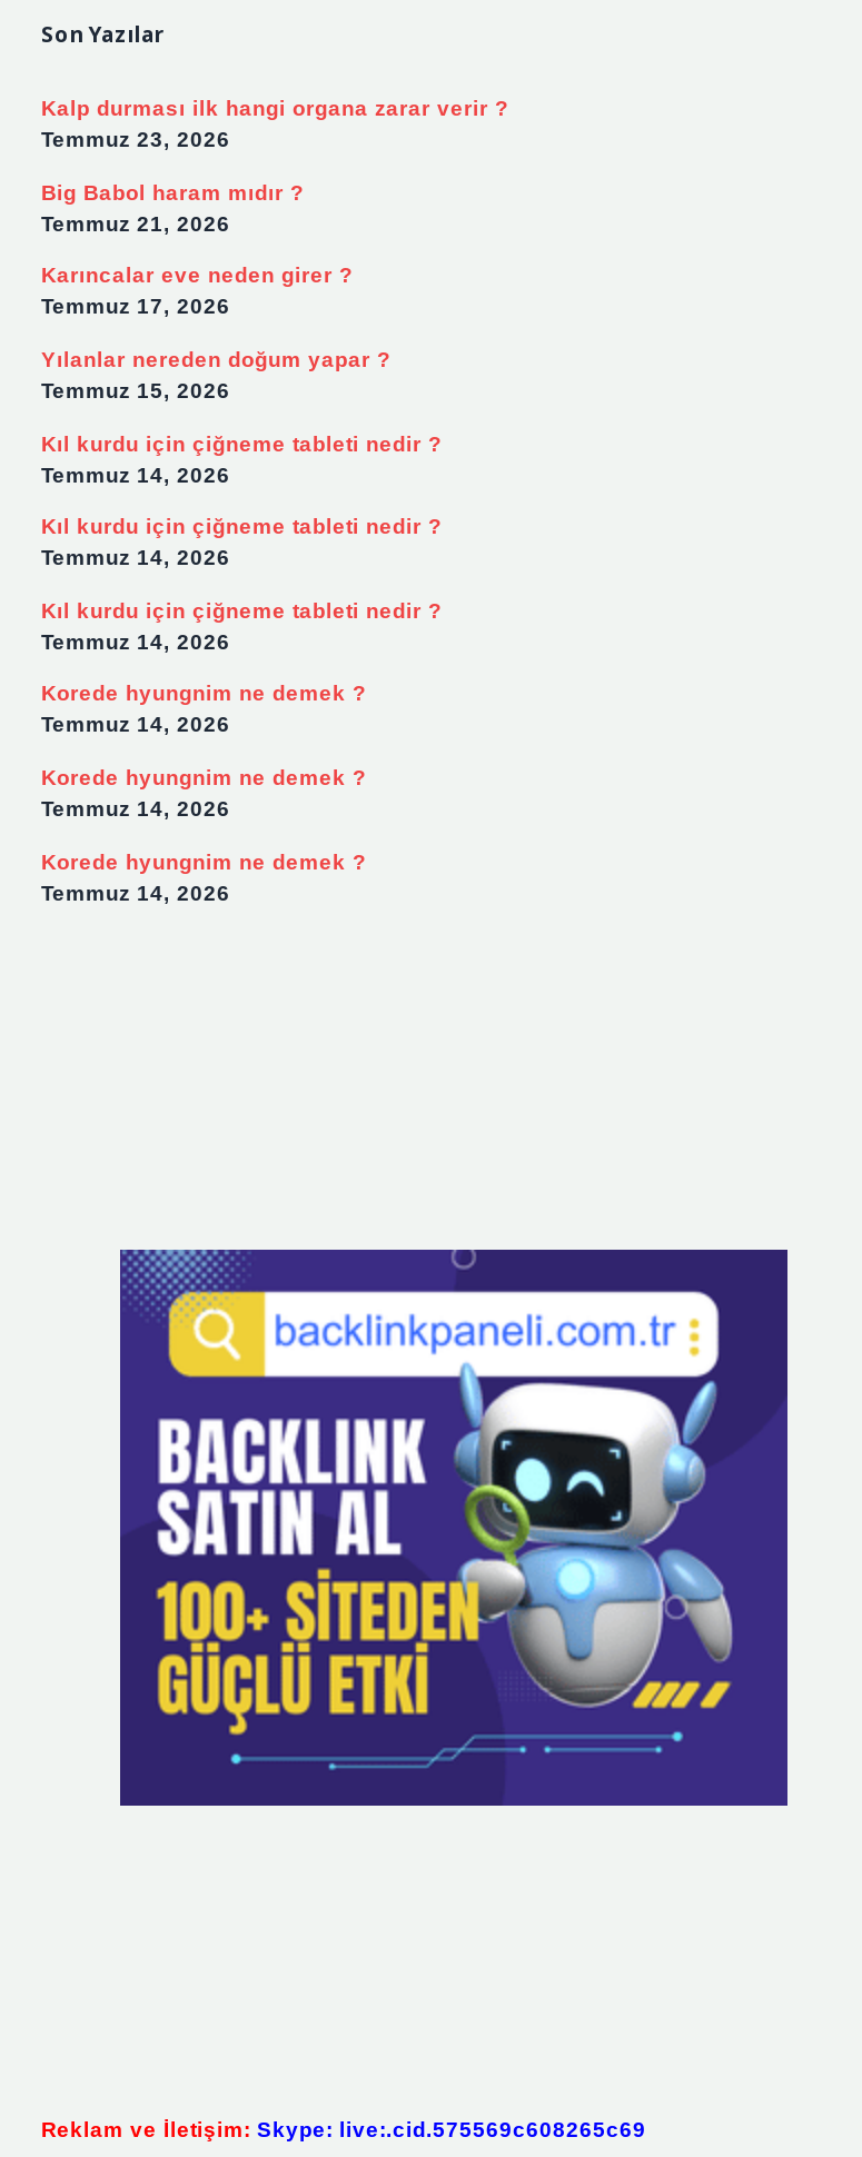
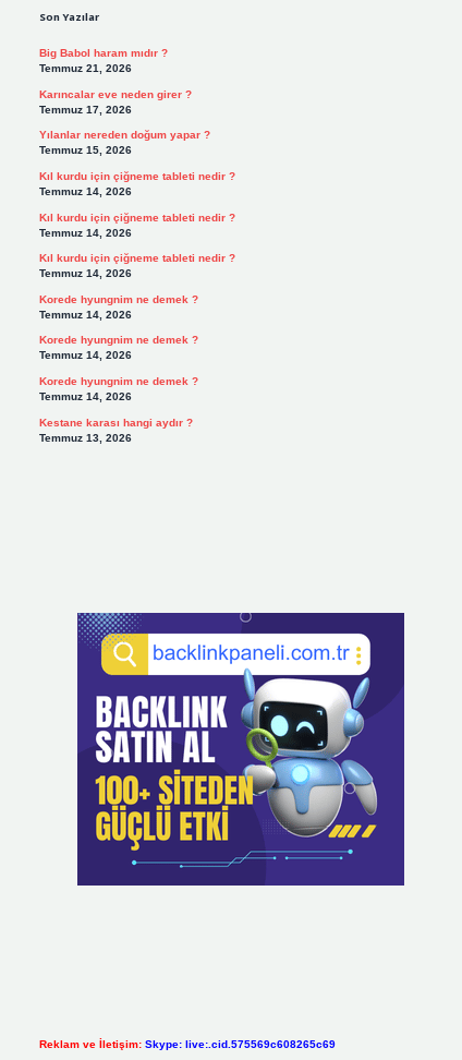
[41,96,508,152] Kalp durması ilk hangi organa zarar verir ? | Temmuz 23, 2026 -> none
moved [41,180,442,904] -> [39,47,235,402]: Big Babol haram mıdır ? | Temmuz 21, 2026 | Karıncalar eve neden girer ? | ... | Korede hyungnim ne demek ? | Temmuz 14, 2026
none -> [39,416,192,443] Kestane karası hangi aydır ? | Temmuz 13, 2026

